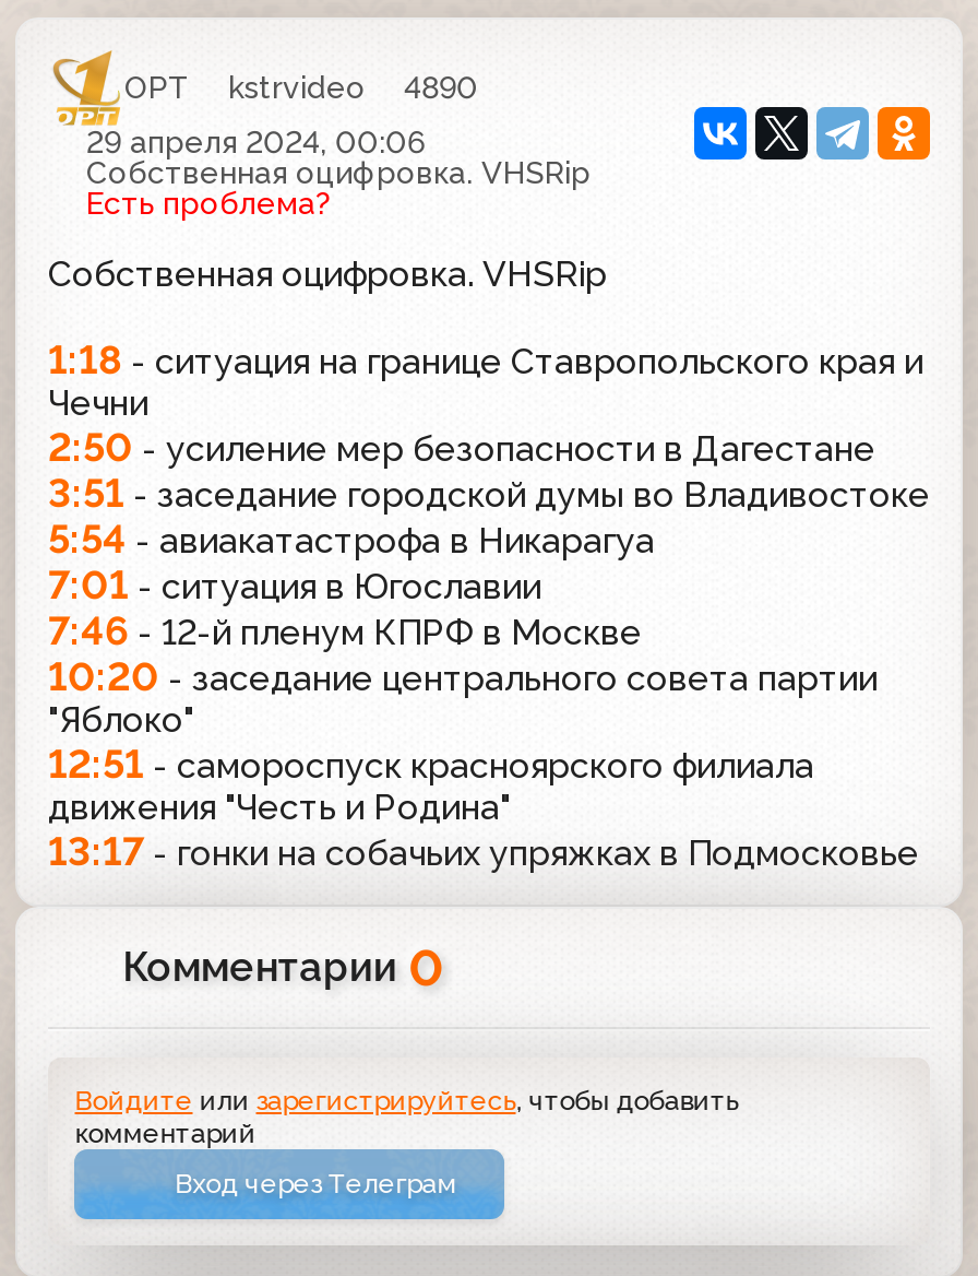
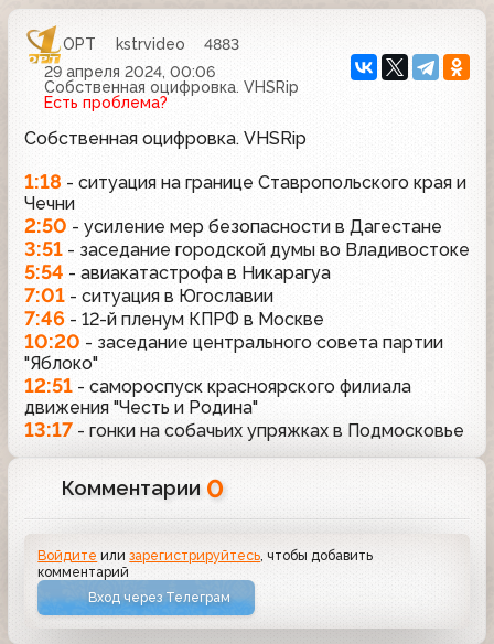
[124,70,478,105] ОРТ kstrvideo 4890 -> [63,36,239,53] ОРТ kstrvideo 4883

